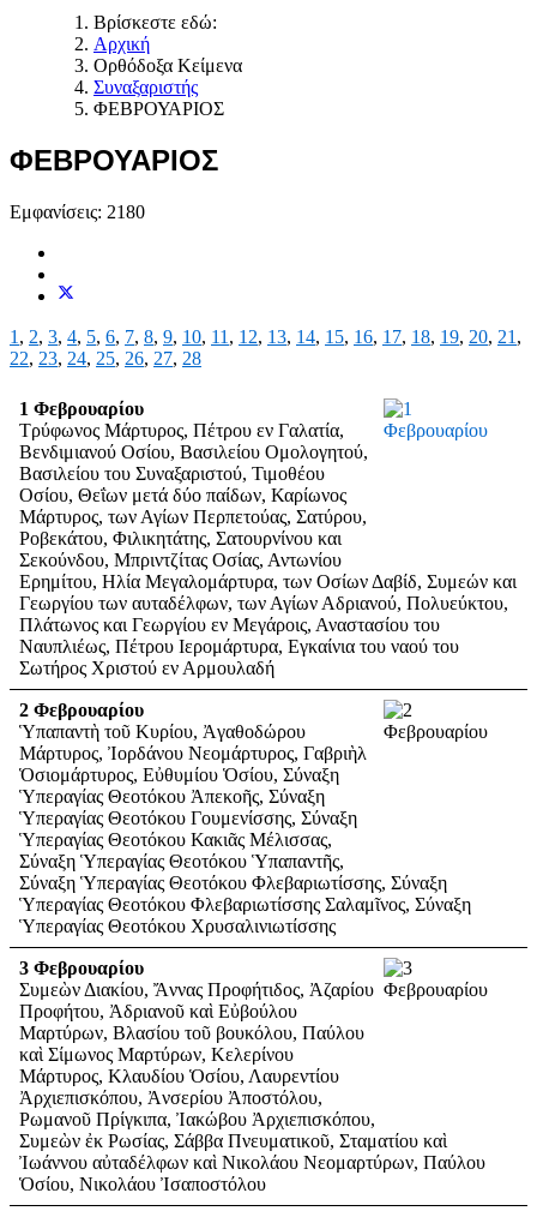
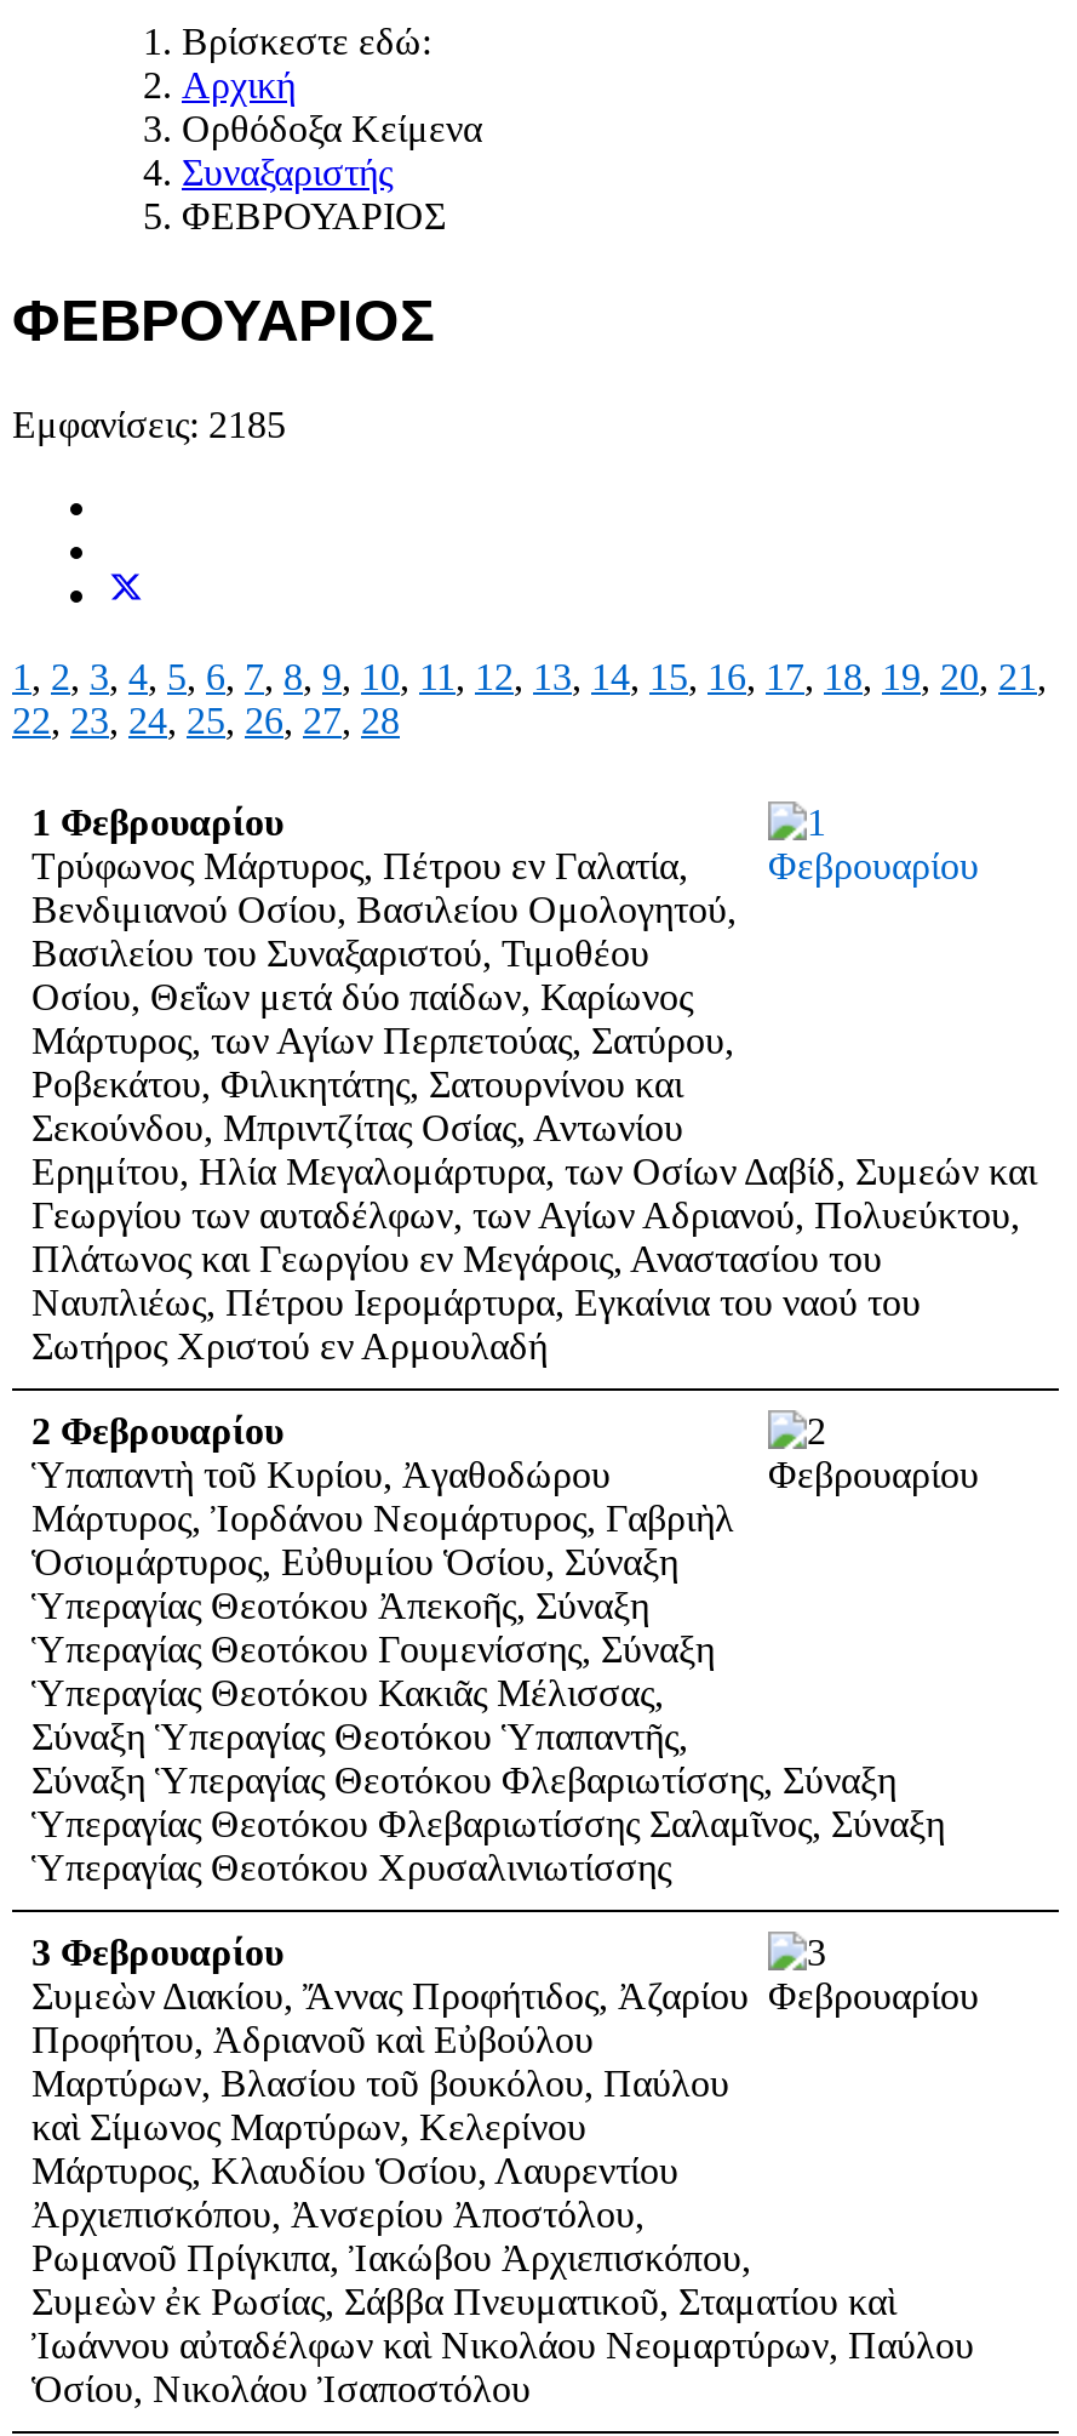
[10,201,145,222] Εμφανίσεις: 2180 -> [12,403,286,445] Εμφανίσεις: 2185

